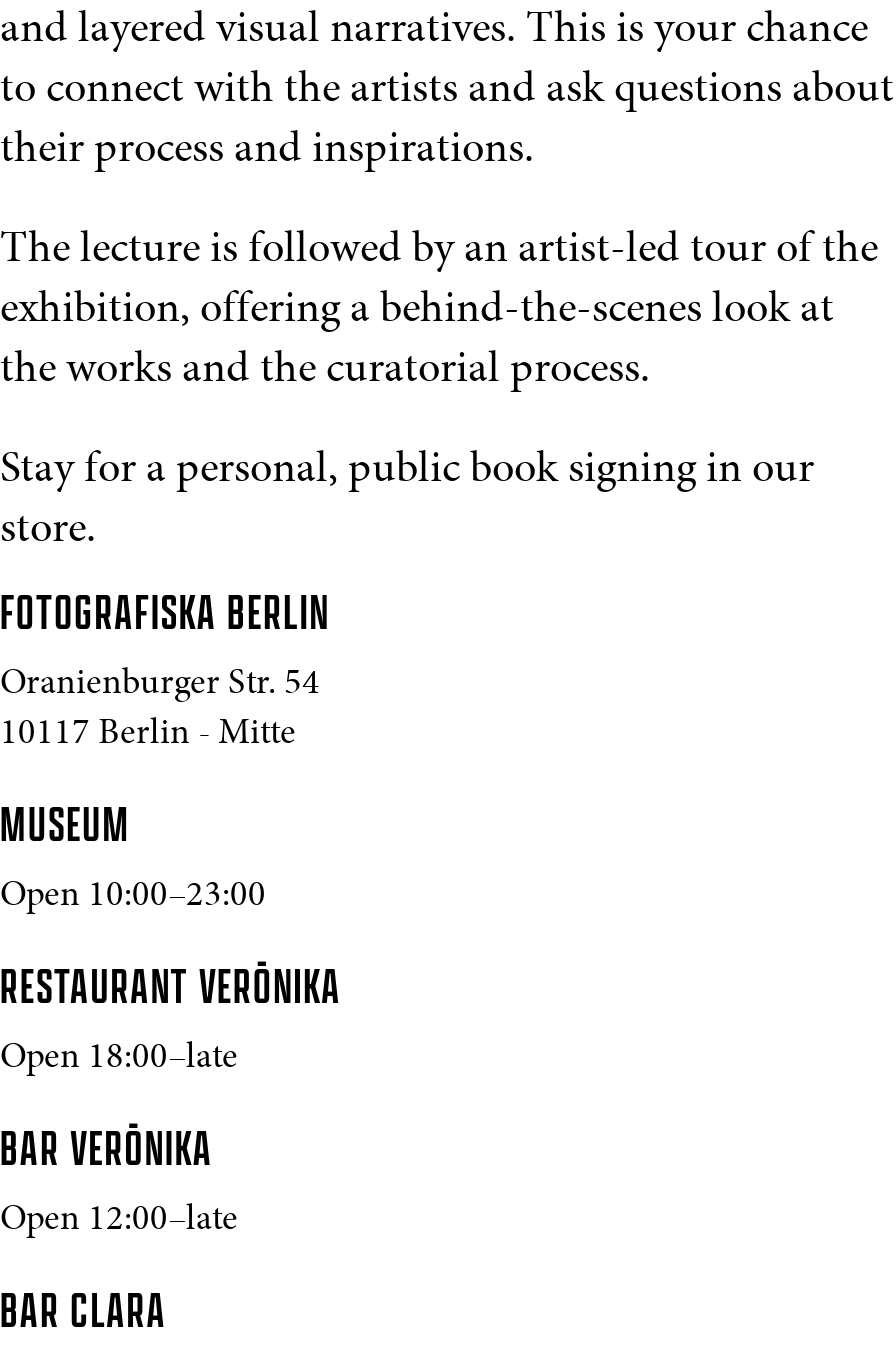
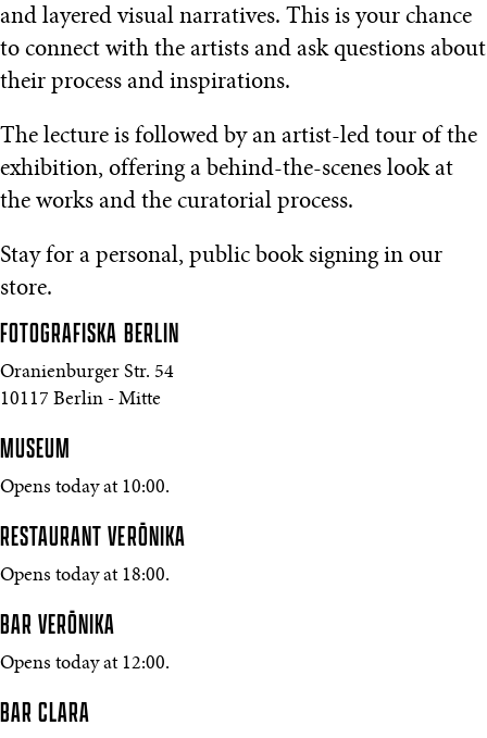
[0,879,266,915] Open 10:00–23:00 -> [0,478,170,498] Opens today at 10:00.
[0,1041,238,1077] Open 18:00–late -> [0,566,170,586] Opens today at 18:00.
[0,1203,238,1239] Open 12:00–late -> [0,654,170,674] Opens today at 12:00.

